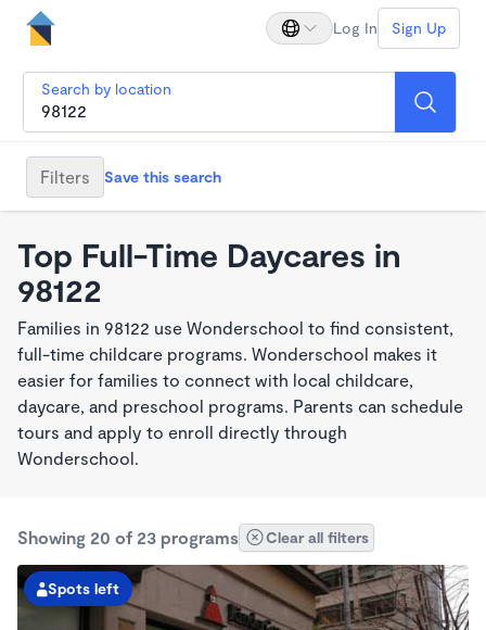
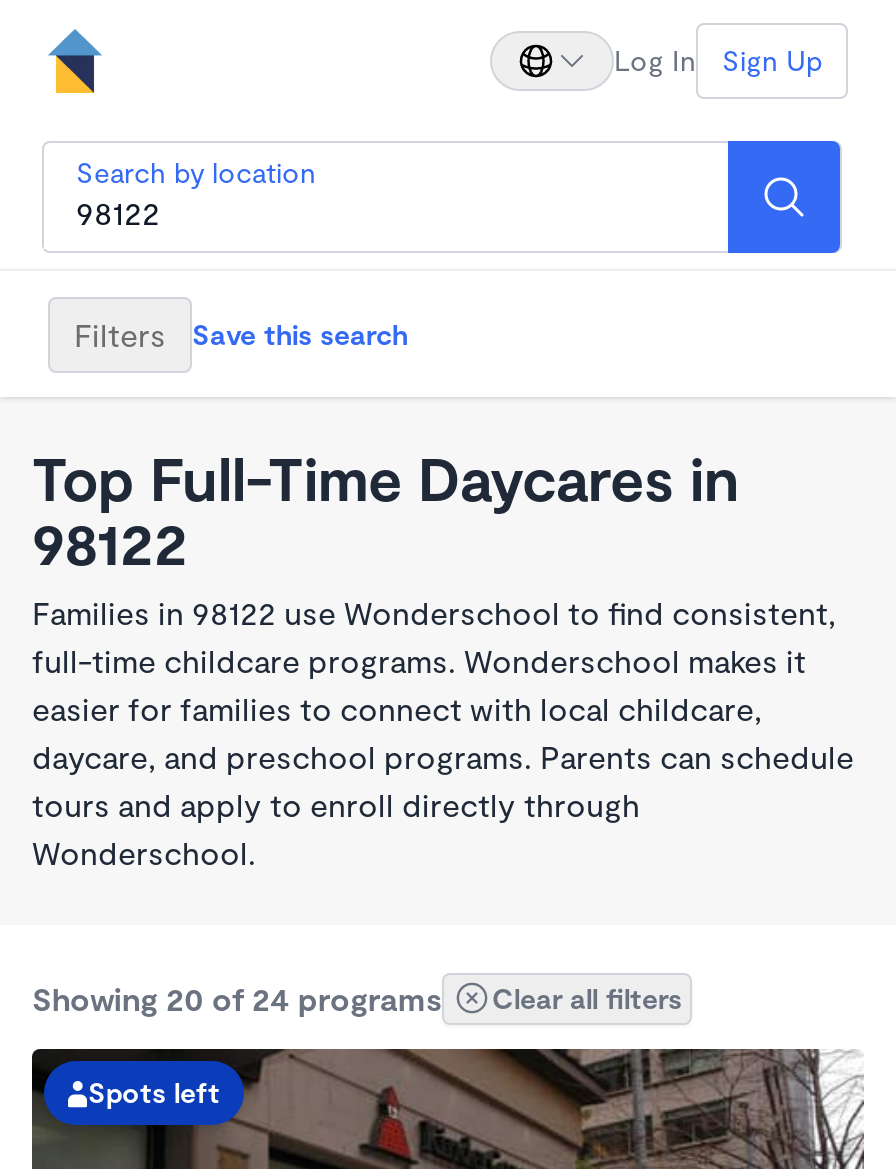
[17,527,239,547] Showing 20 of 23 programs -> [32,979,442,1017] Showing 20 of 24 programs

